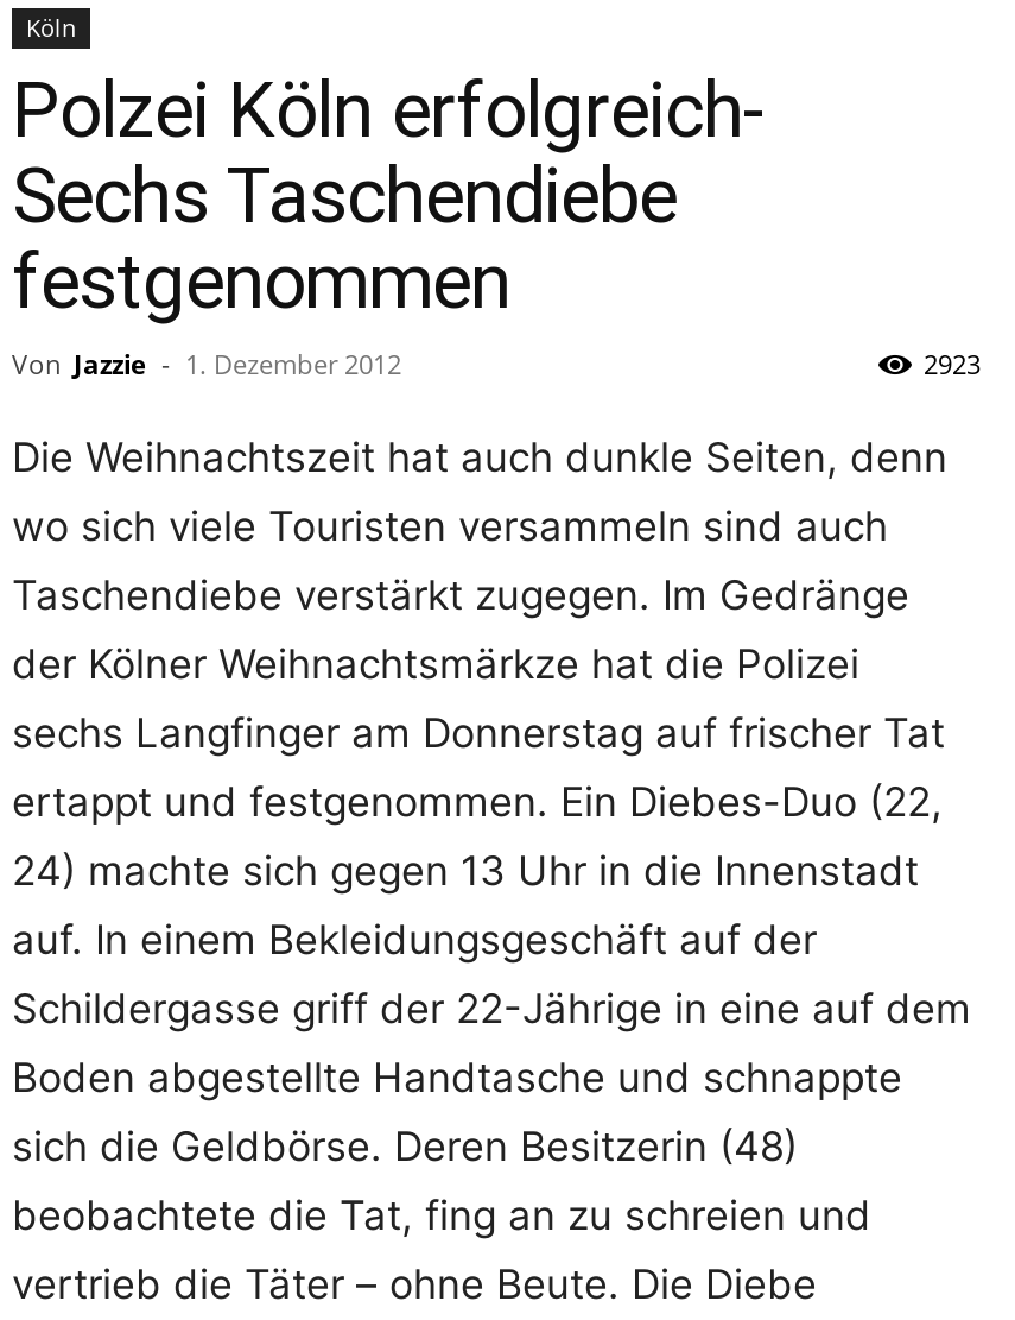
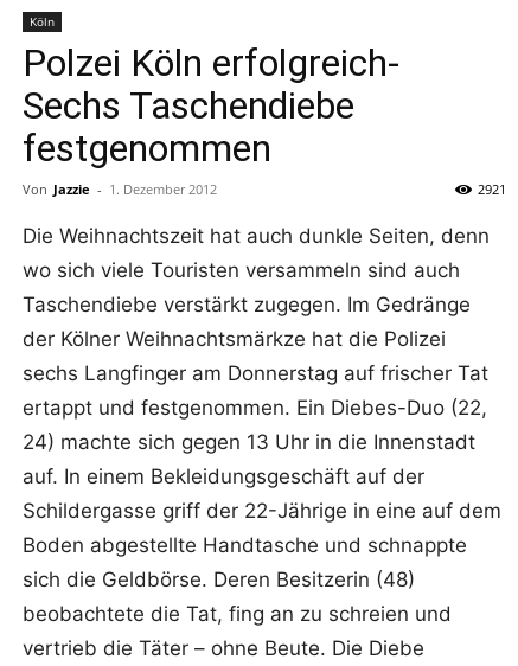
[924,346,981,381] 2923 -> [478,180,506,198] 2921

